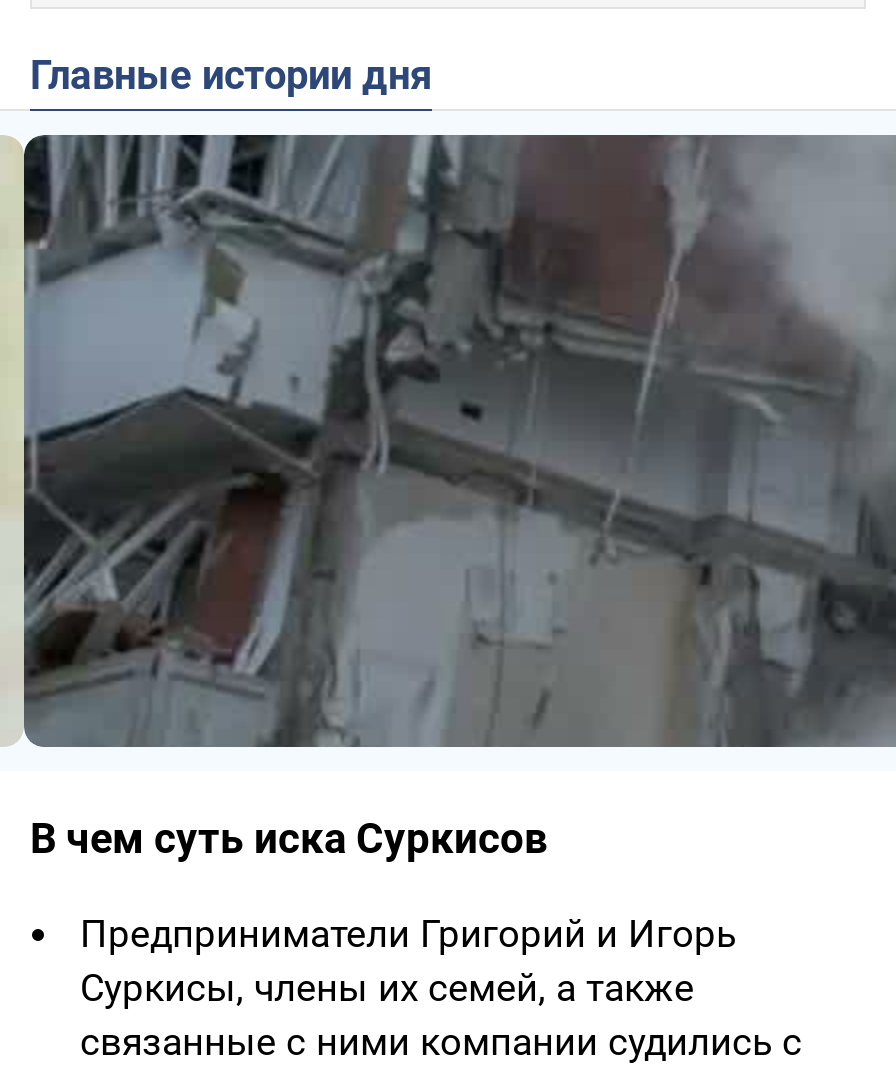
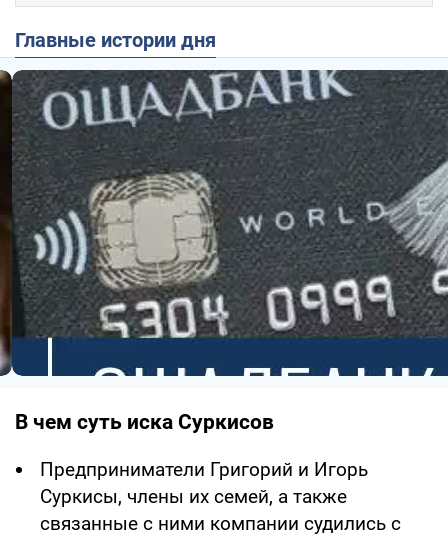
[6,133,890,749] [image] -> [3,70,445,377] [image]

